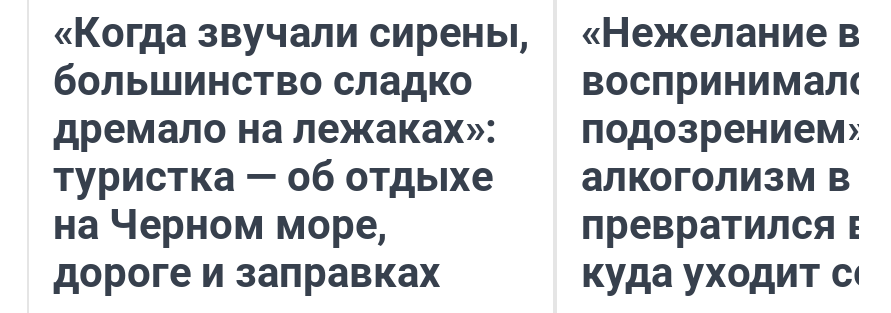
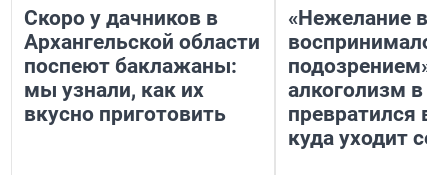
[53,9,529,297] «Когда звучали сирены, | большинство сладко | дремало на лежаках»: | туристка — об отдыхе | на Черном море, | дороге и заправках -> [24,6,260,126] Скоро у дачников в | Архангельской области | поспеют баклажаны: | мы узнали, как их | вкусно приготовить

